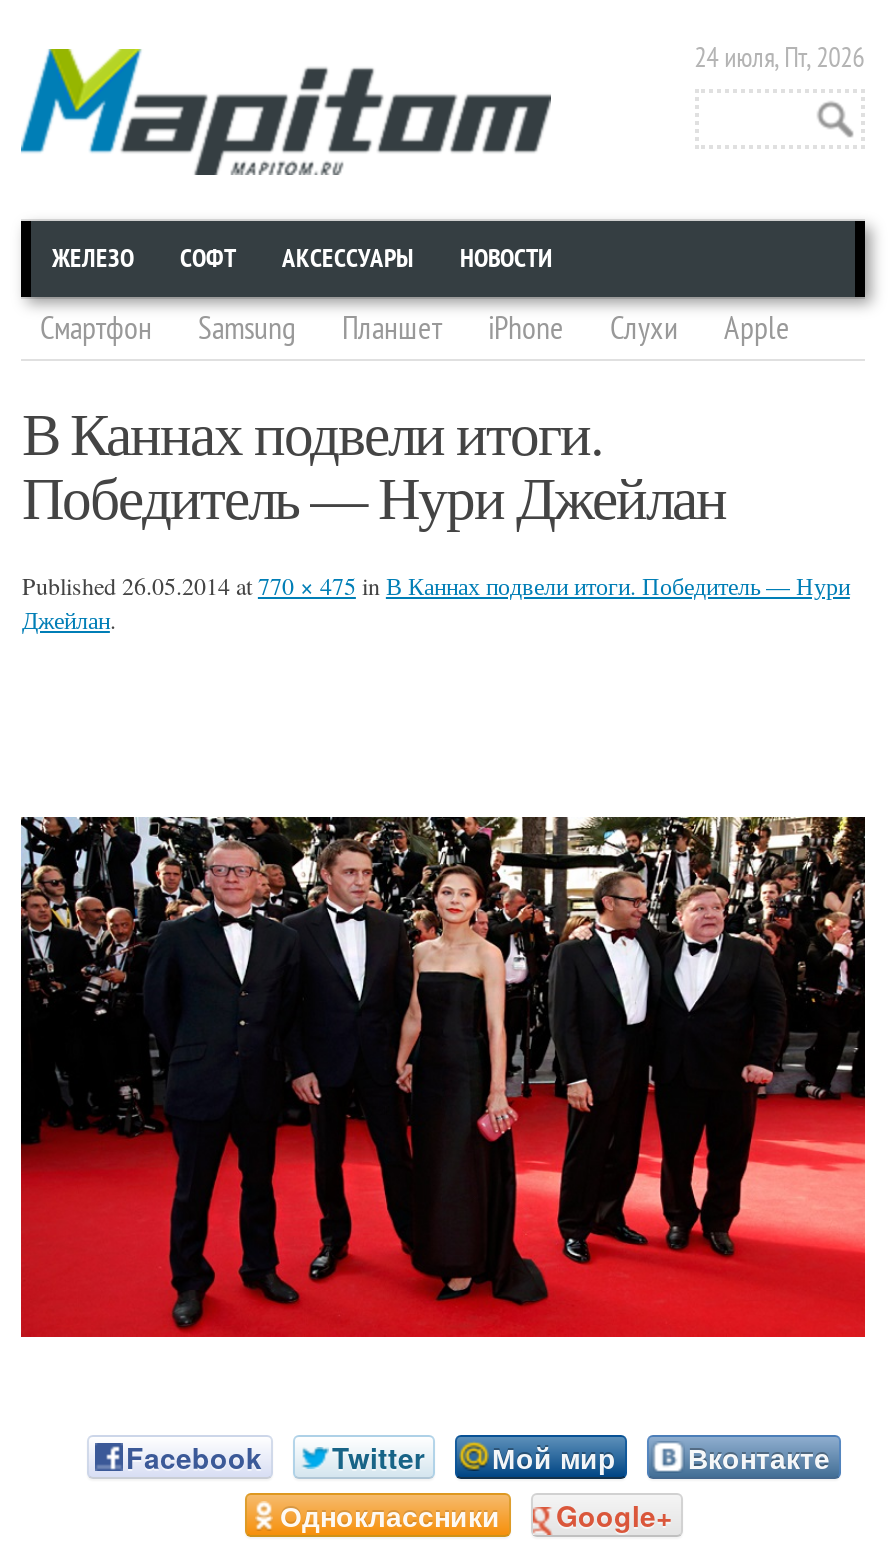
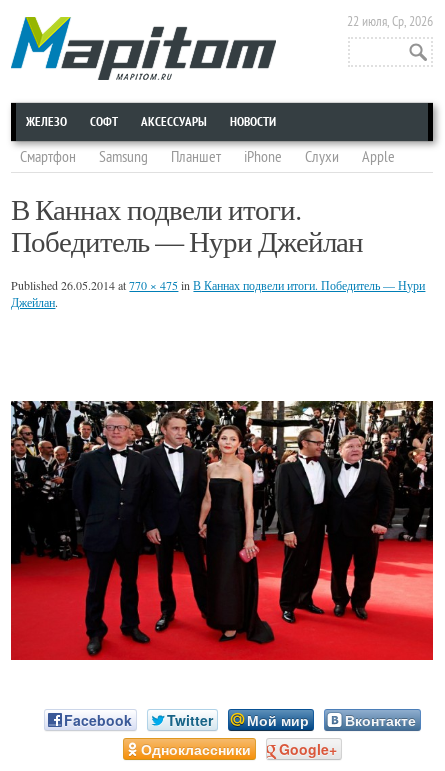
[694,41,864,75] 24 июля, Пт, 2026 -> [347,13,433,30] 22 июля, Ср, 2026

